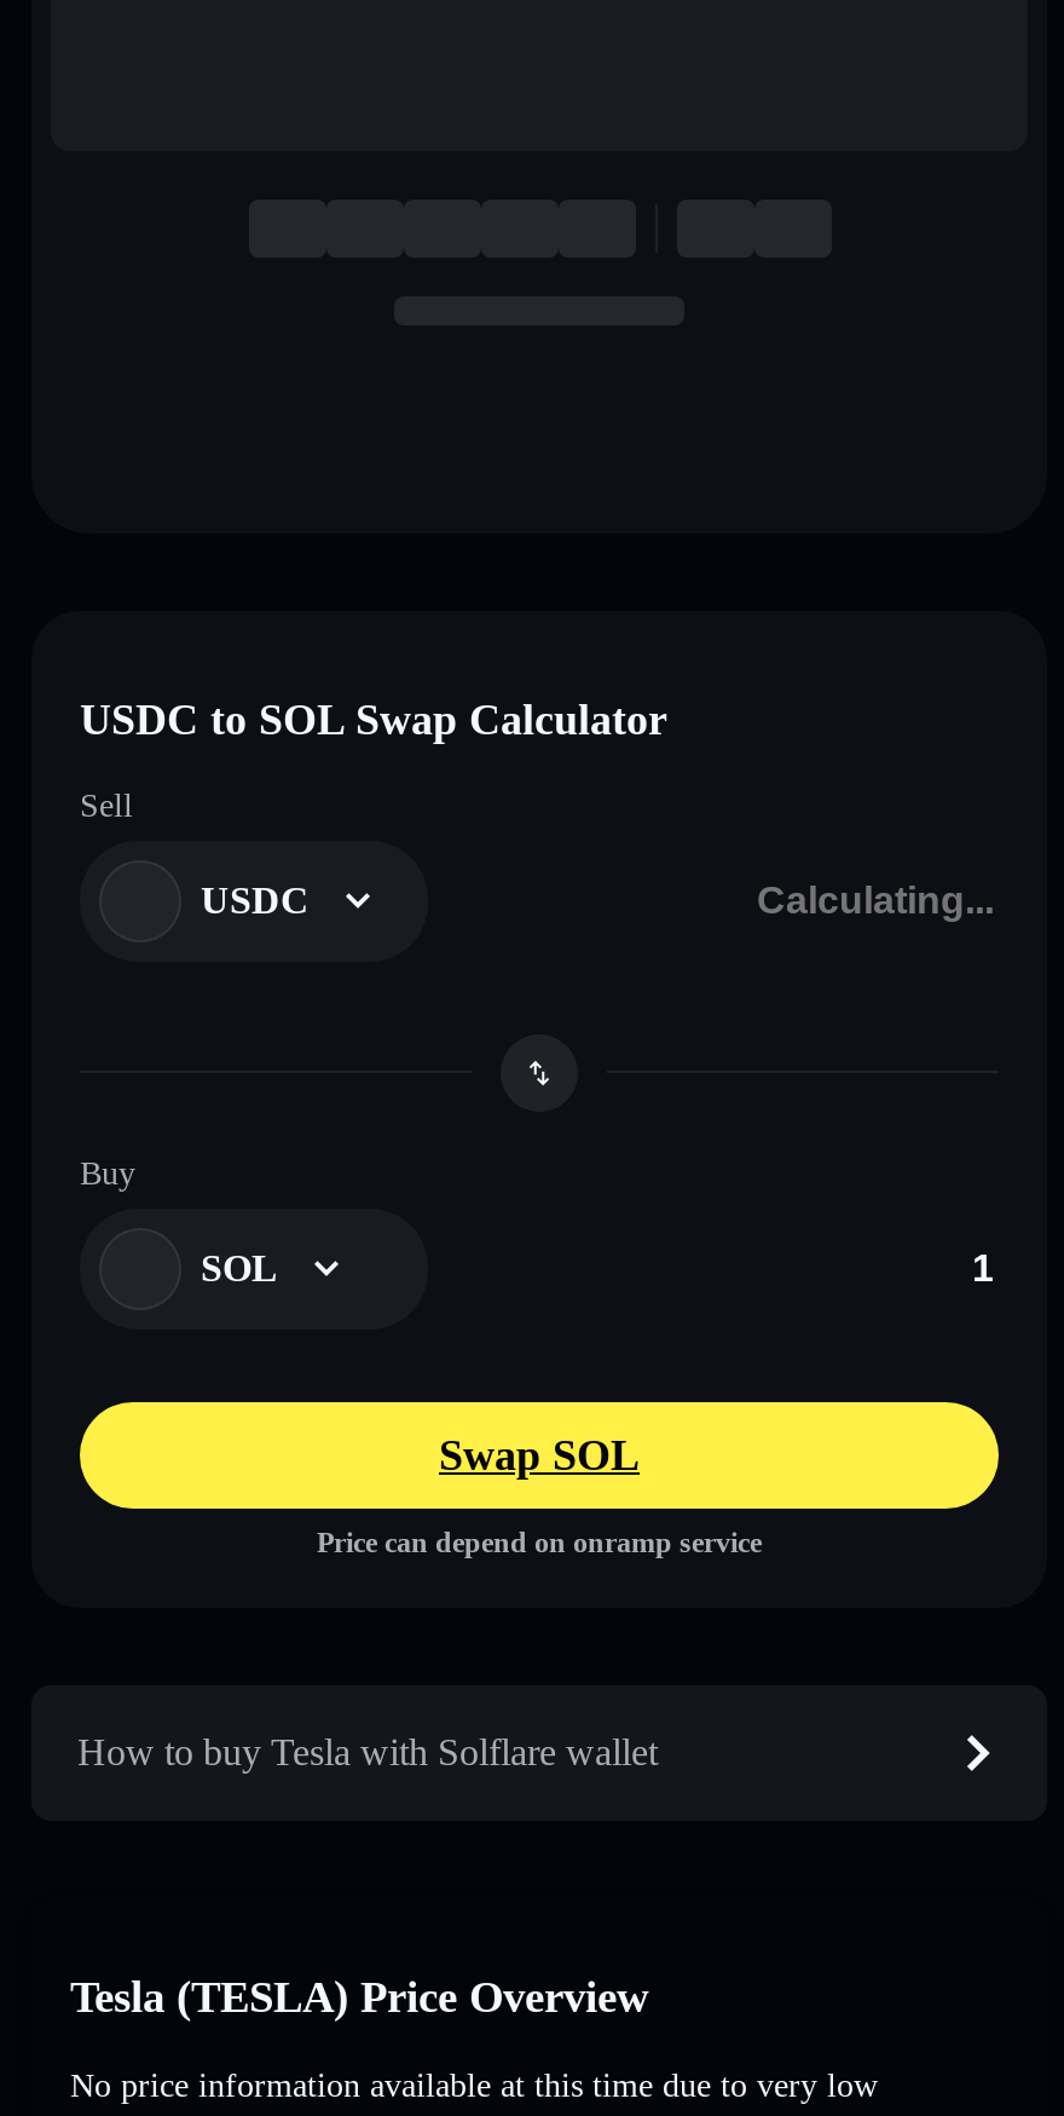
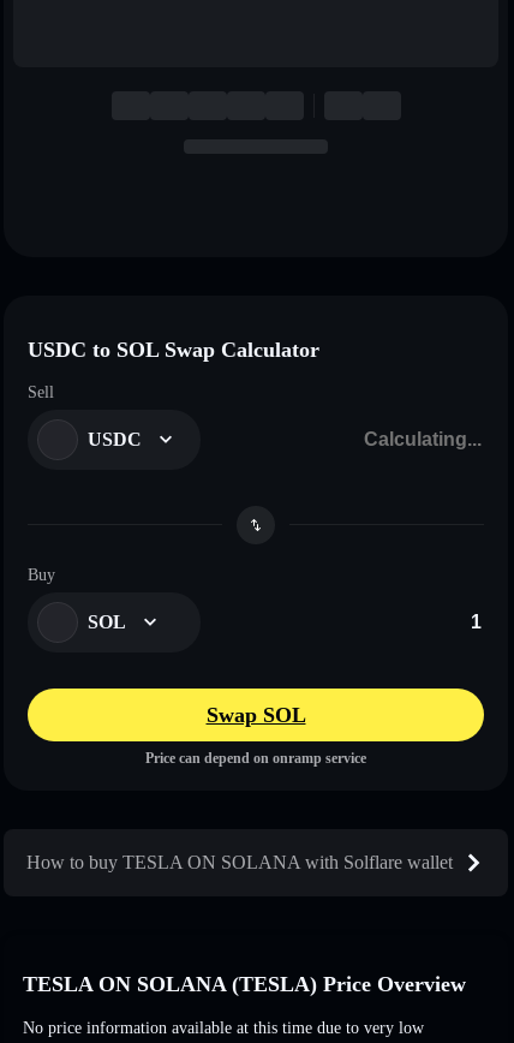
[77,1731,658,1772] How to buy Tesla with Solflare wallet -> [26,852,453,872] How to buy TESLA ON SOLANA with Solflare wallet
[70,1974,648,2022] Tesla (TESLA) Price Overview -> [23,972,466,996] TESLA ON SOLANA (TESLA) Price Overview

